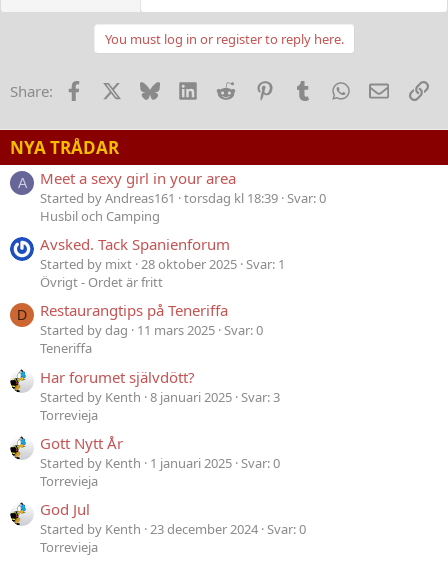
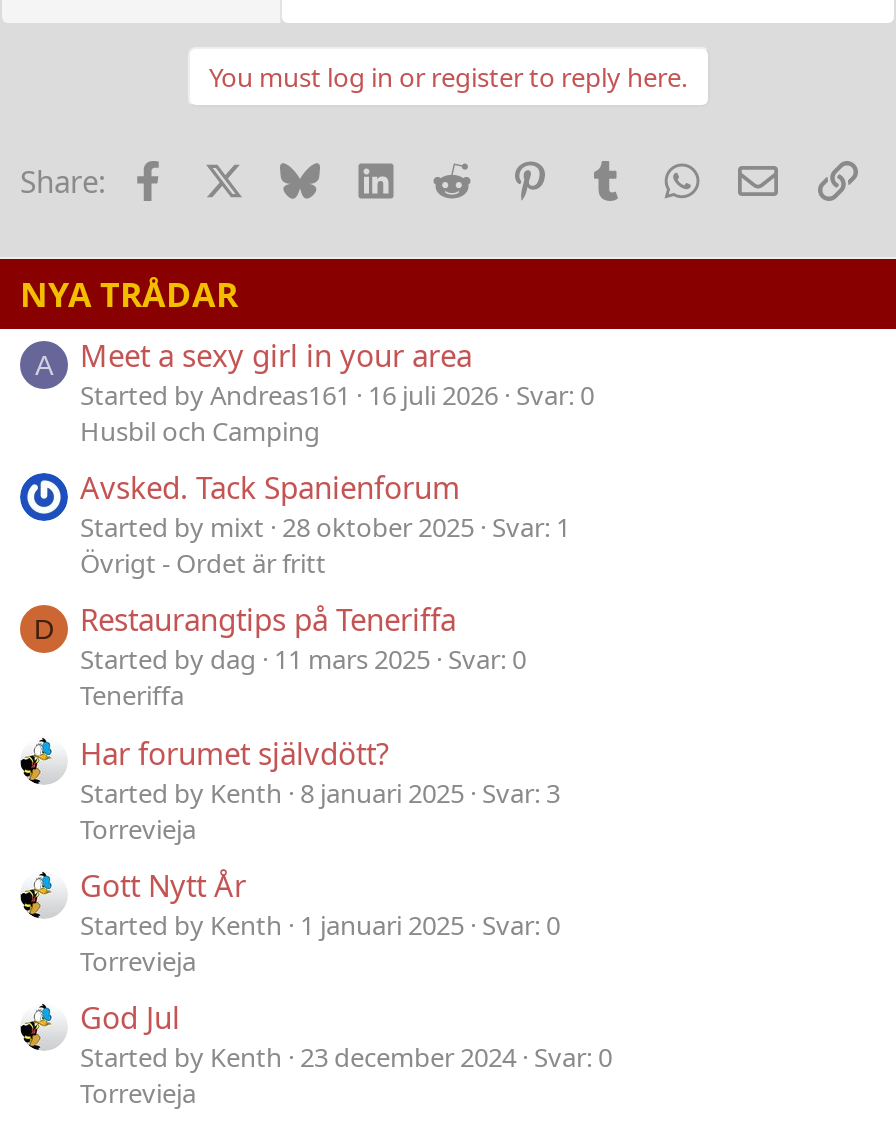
[40,189,326,207] Started by Andreas161 torsdag kl 18:39 Svar: 0 -> [80,377,594,413] Started by Andreas161 16 juli 2026 Svar: 0

